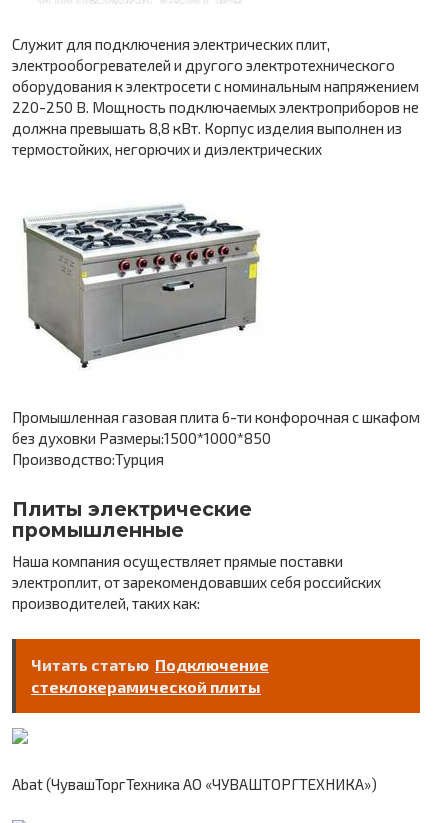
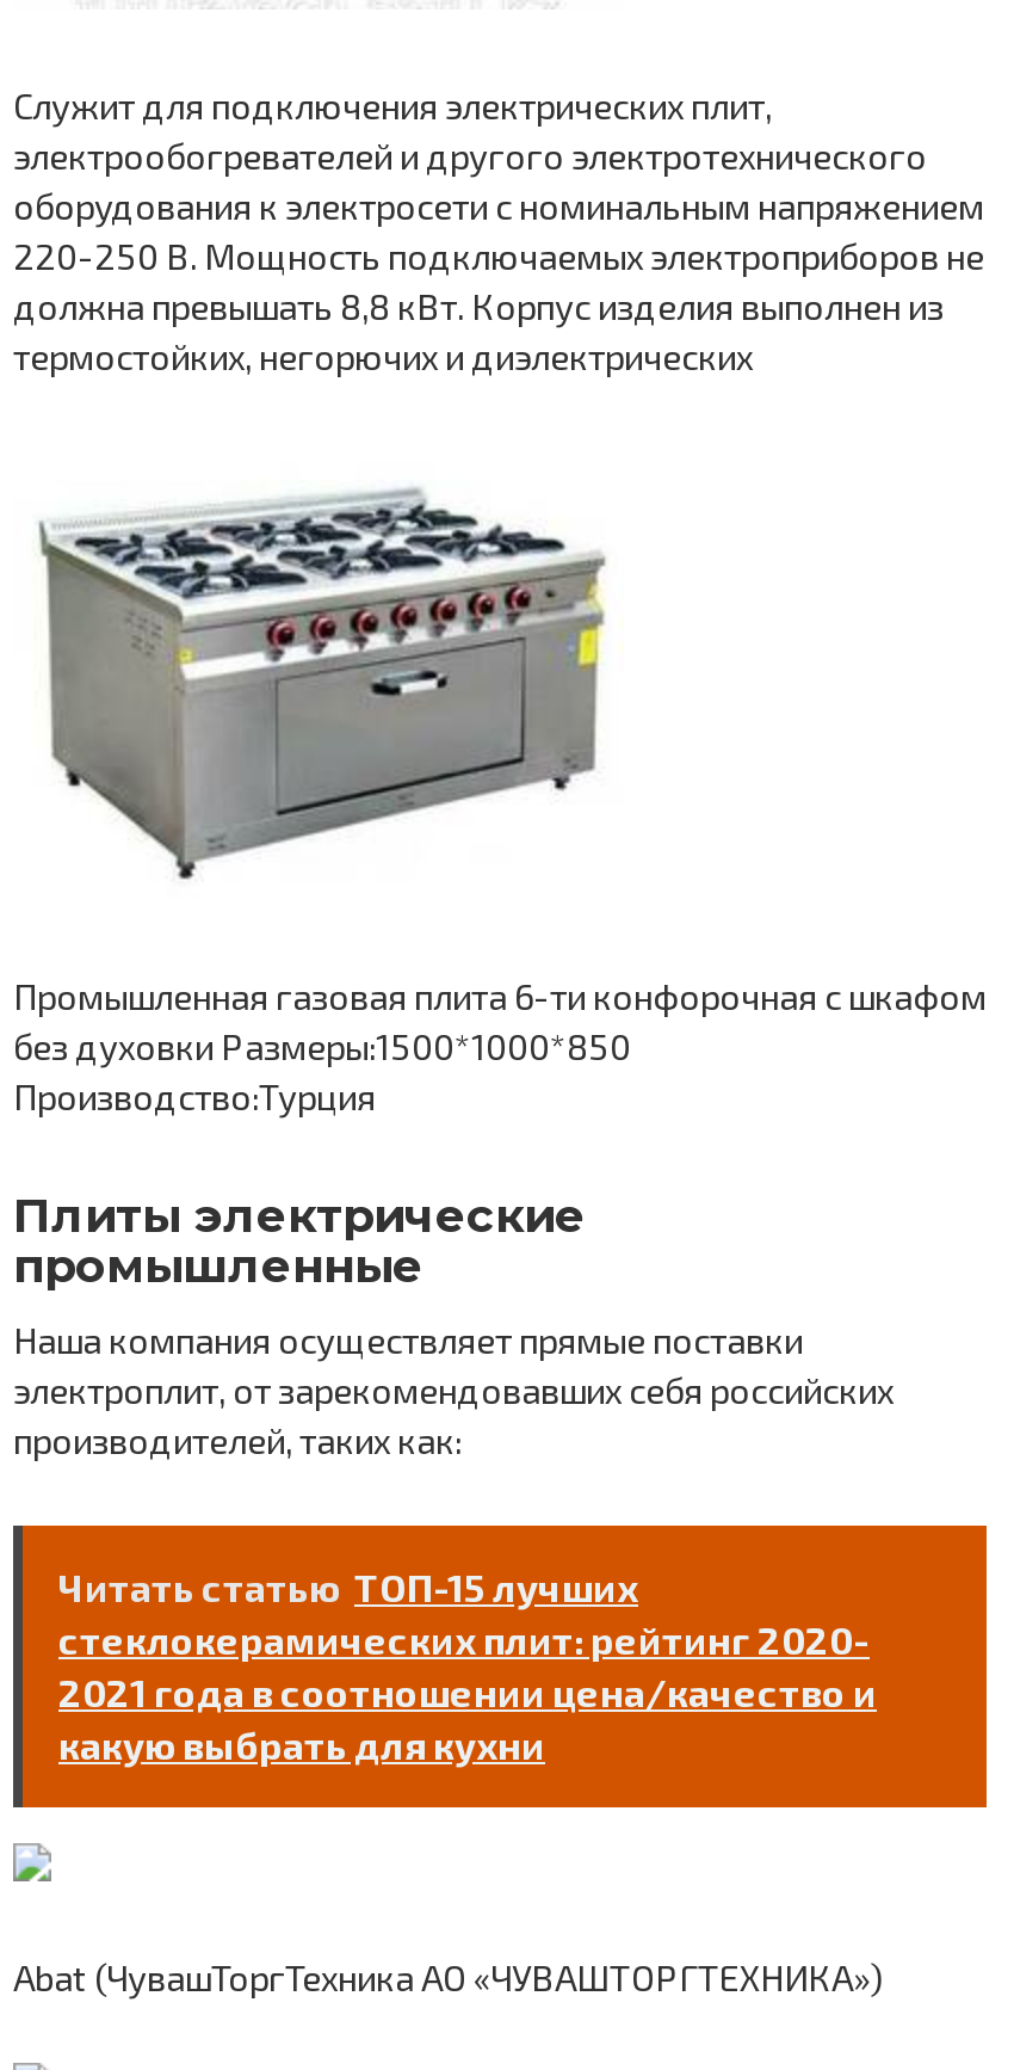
[31,655,269,696] Читать статью Подключение | стеклокерамической плиты -> [58,1563,877,1766] Читать статью ТОП-15 лучших | стеклокерамических плит: рейтинг 2020- | 2021 года в соотношении цена/качество и | какую выбрать для кухни

